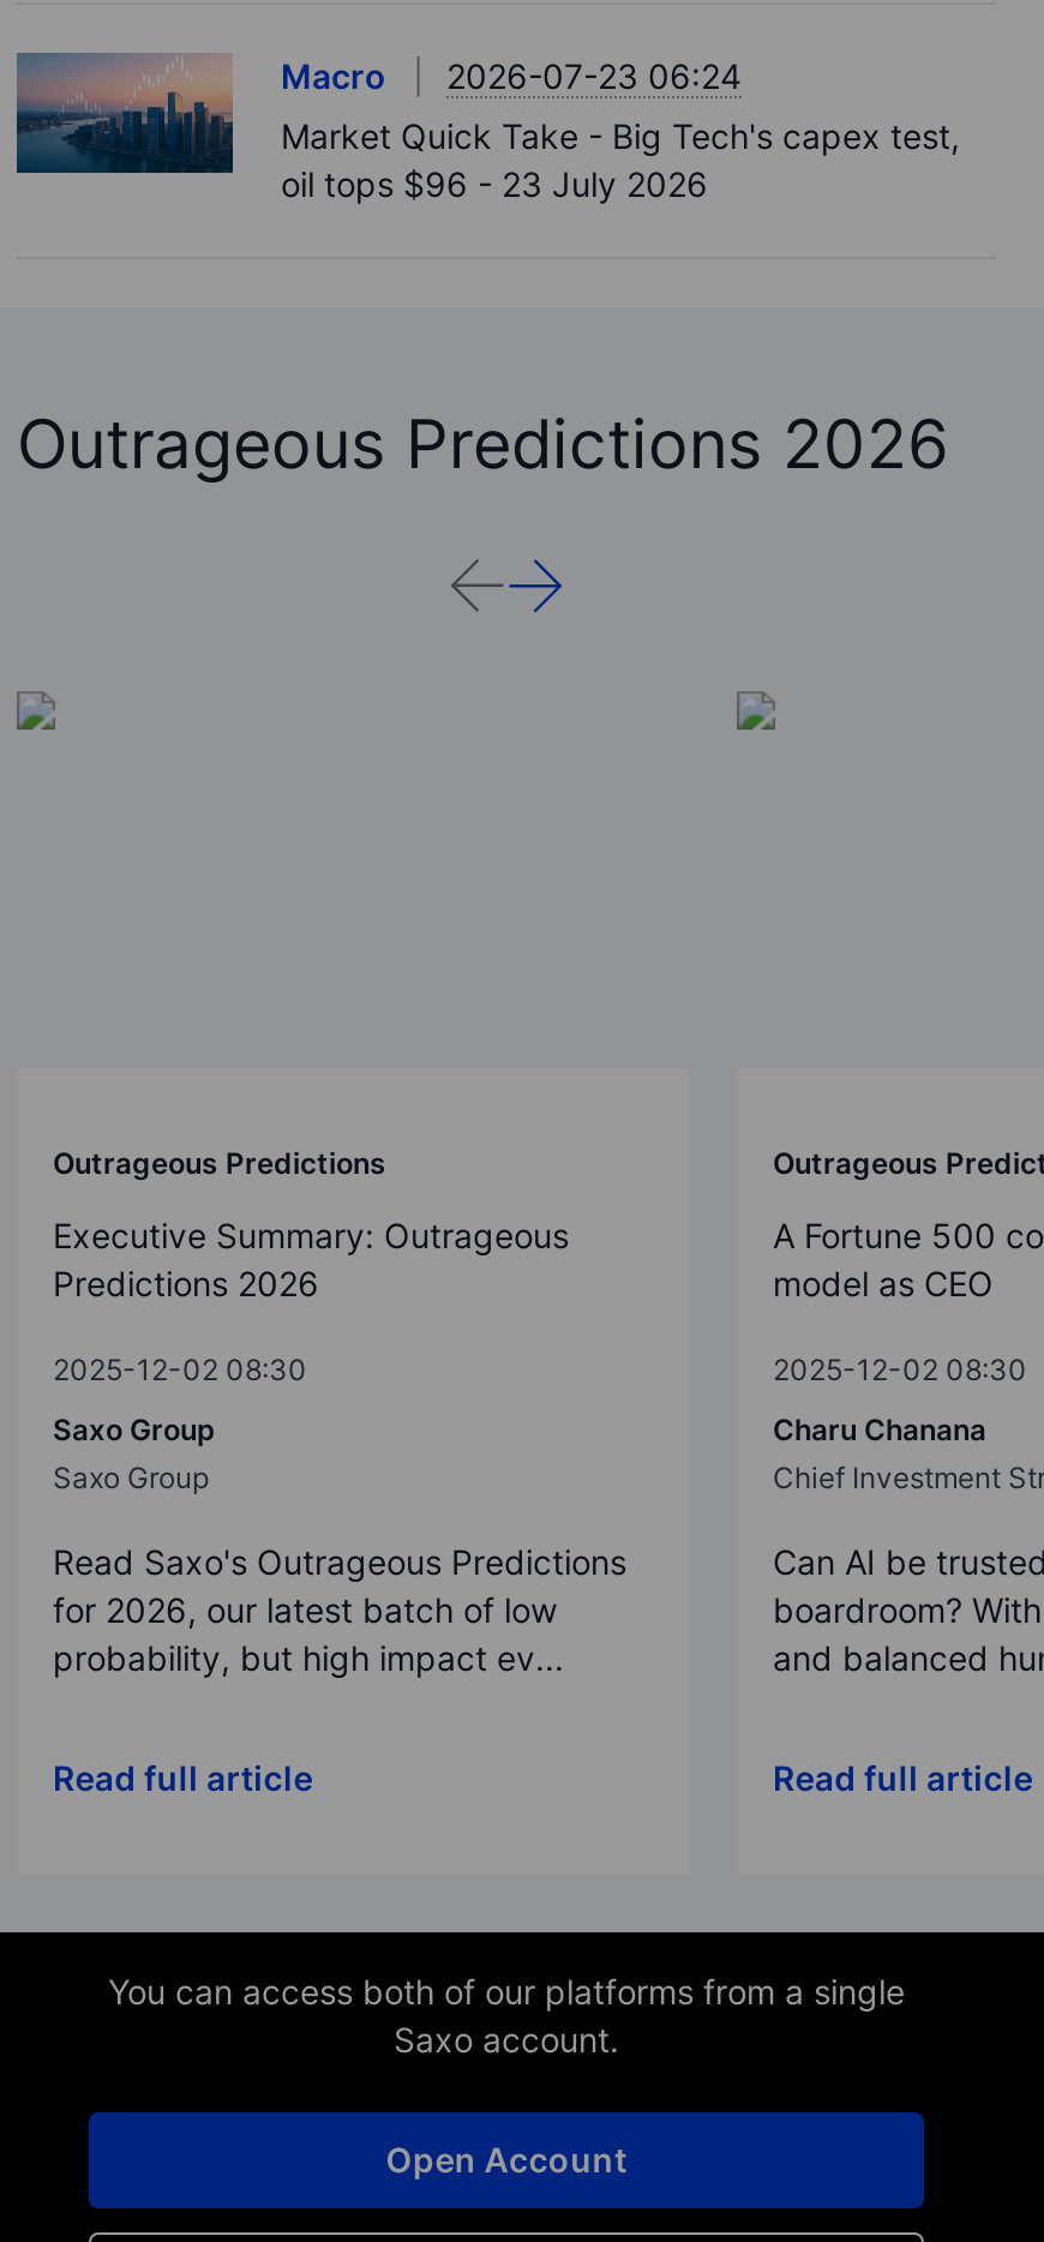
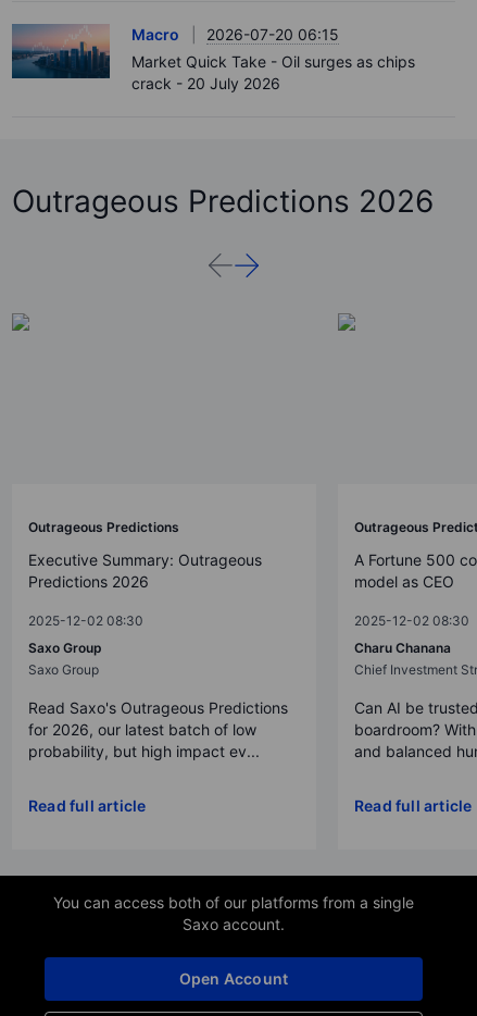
[281,54,742,95] Macro 2026-07-23 06:24 -> [131,25,339,43] Macro 2026-07-20 06:15
[281,115,960,203] Market Quick Take - Big Tech's capex test, | oil tops $96 - 23 July 2026 -> [131,52,415,92] Market Quick Take - Oil surges as chips | crack - 20 July 2026

